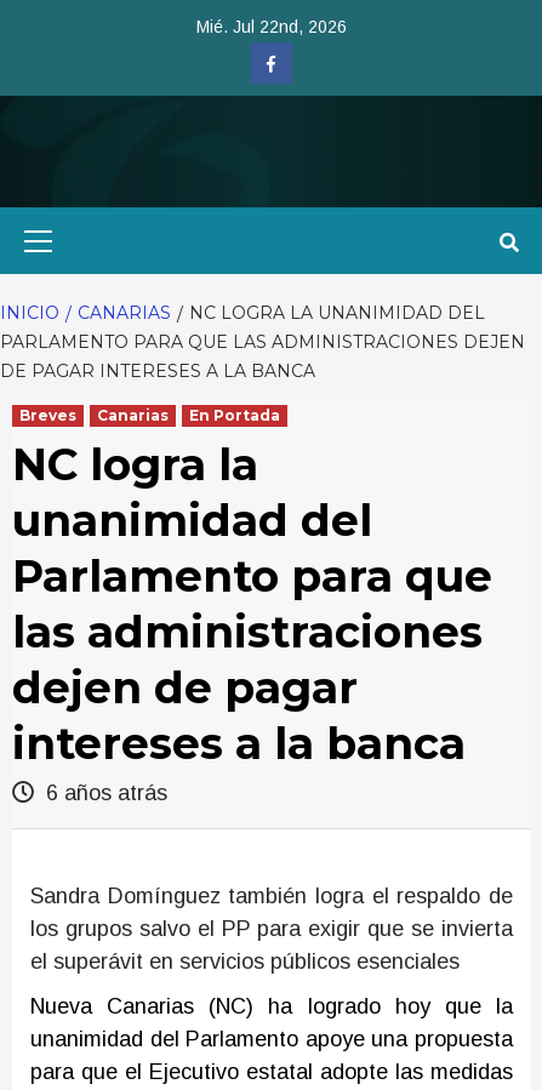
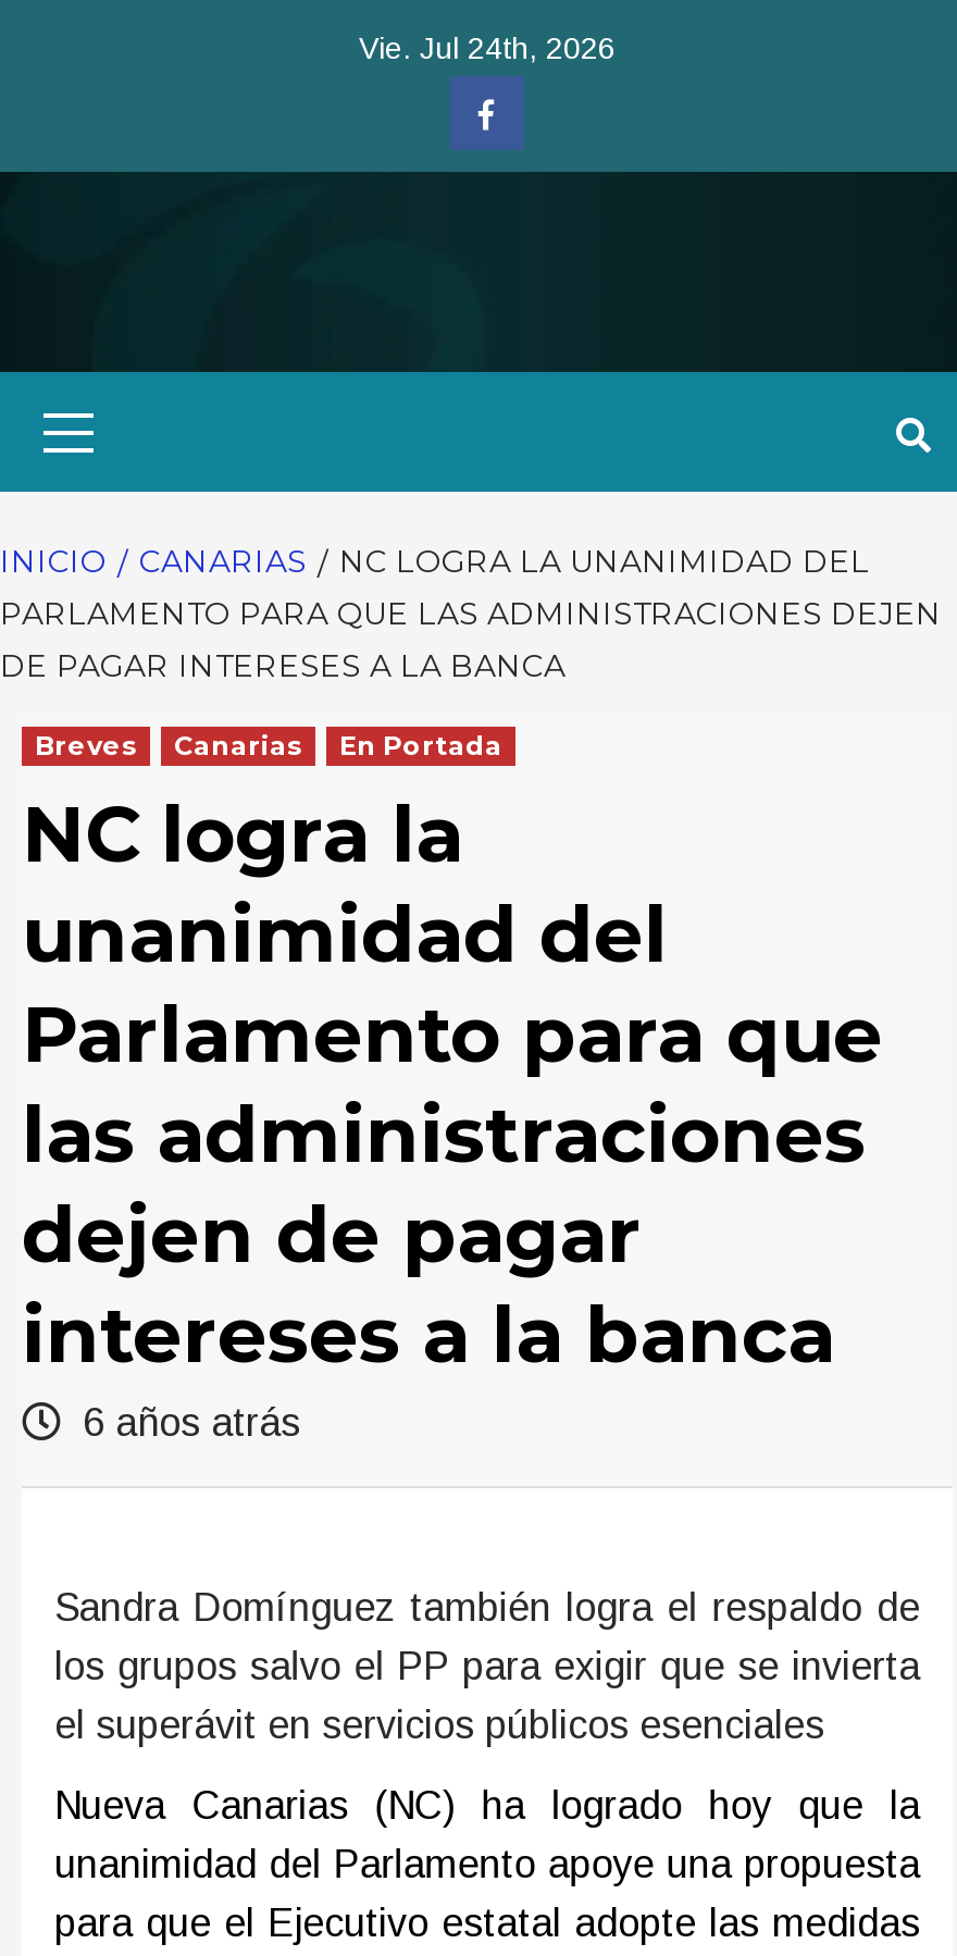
[196,17,347,36] Mié. Jul 22nd, 2026 -> [359,30,616,65] Vie. Jul 24th, 2026

